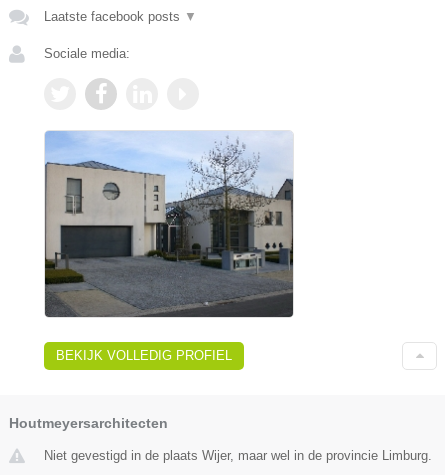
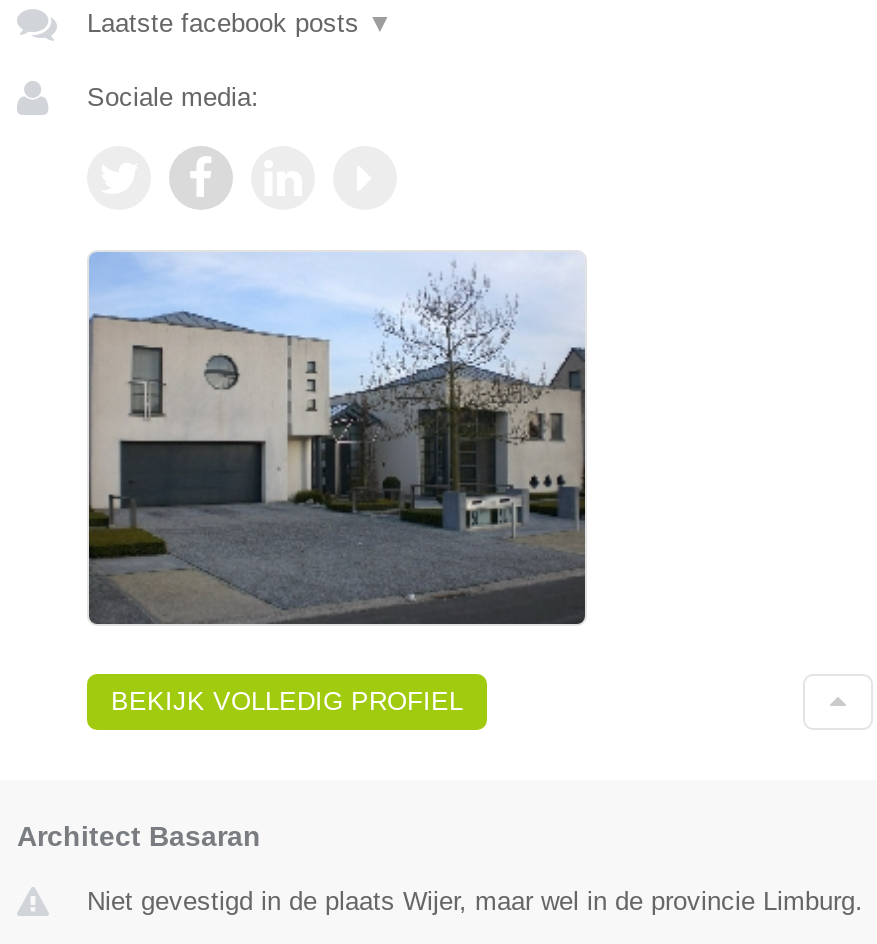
[9,415,168,431] Houtmeyersarchitecten -> [17,820,261,852] Architect Basaran

